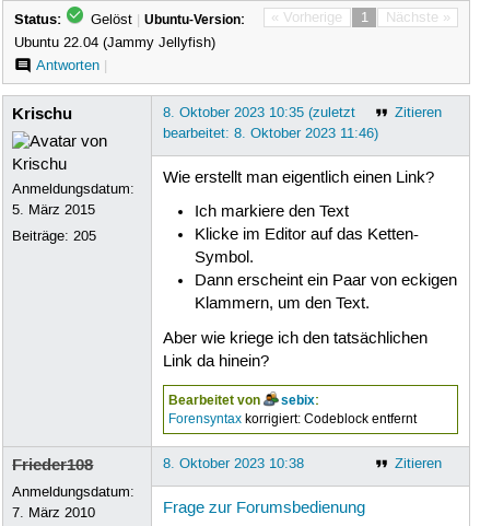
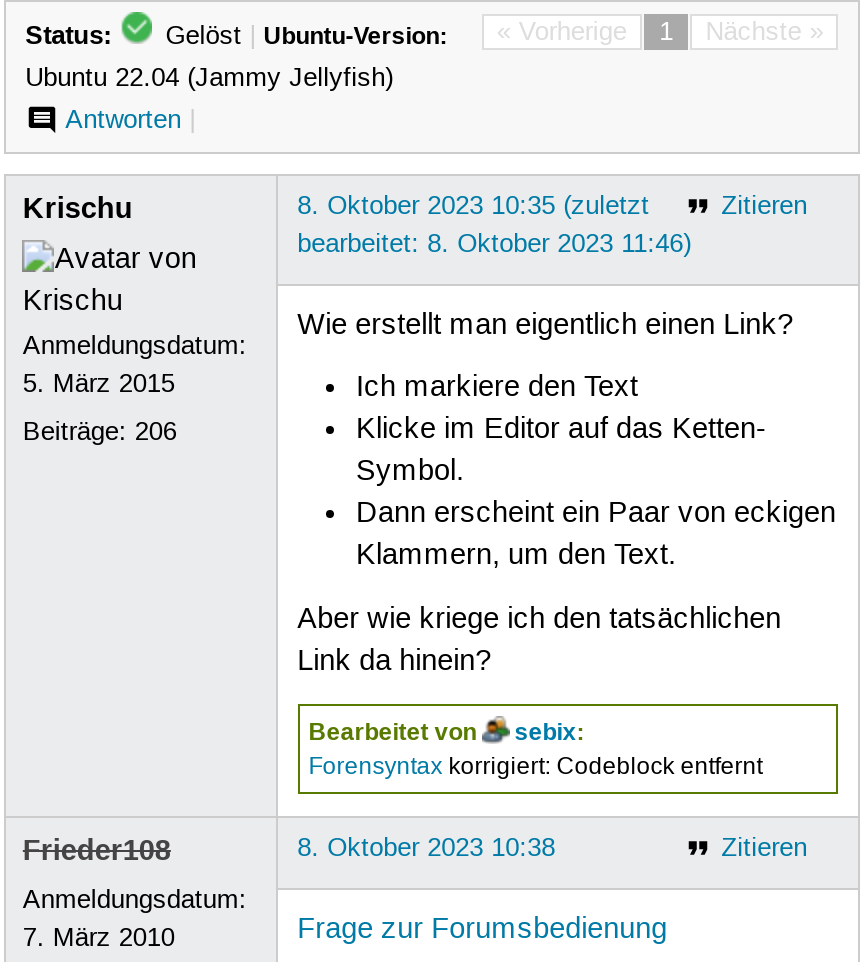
[12,227,97,245] Beiträge: 205 -> [23,416,177,448] Beiträge: 206

